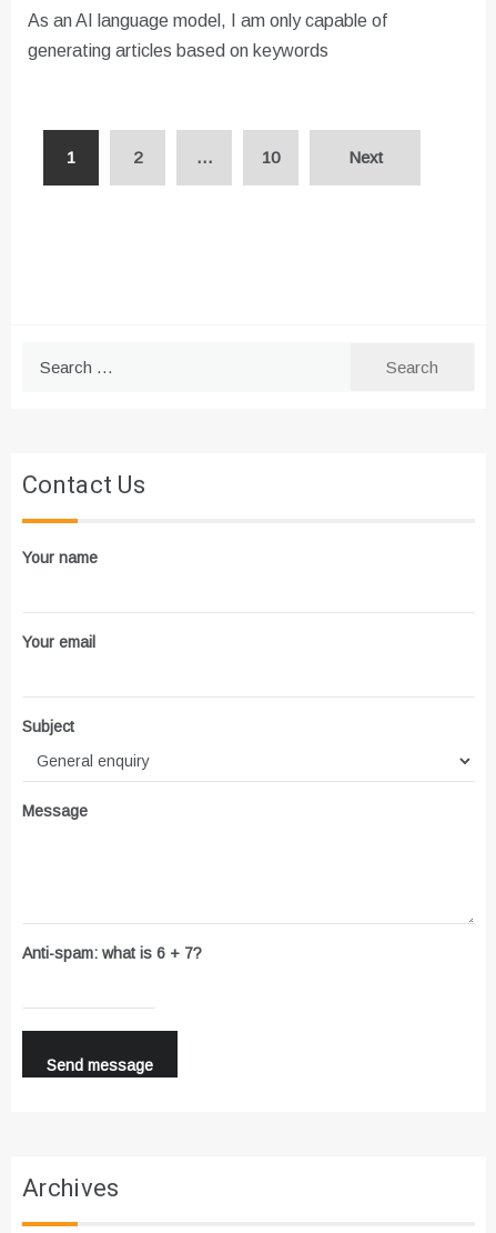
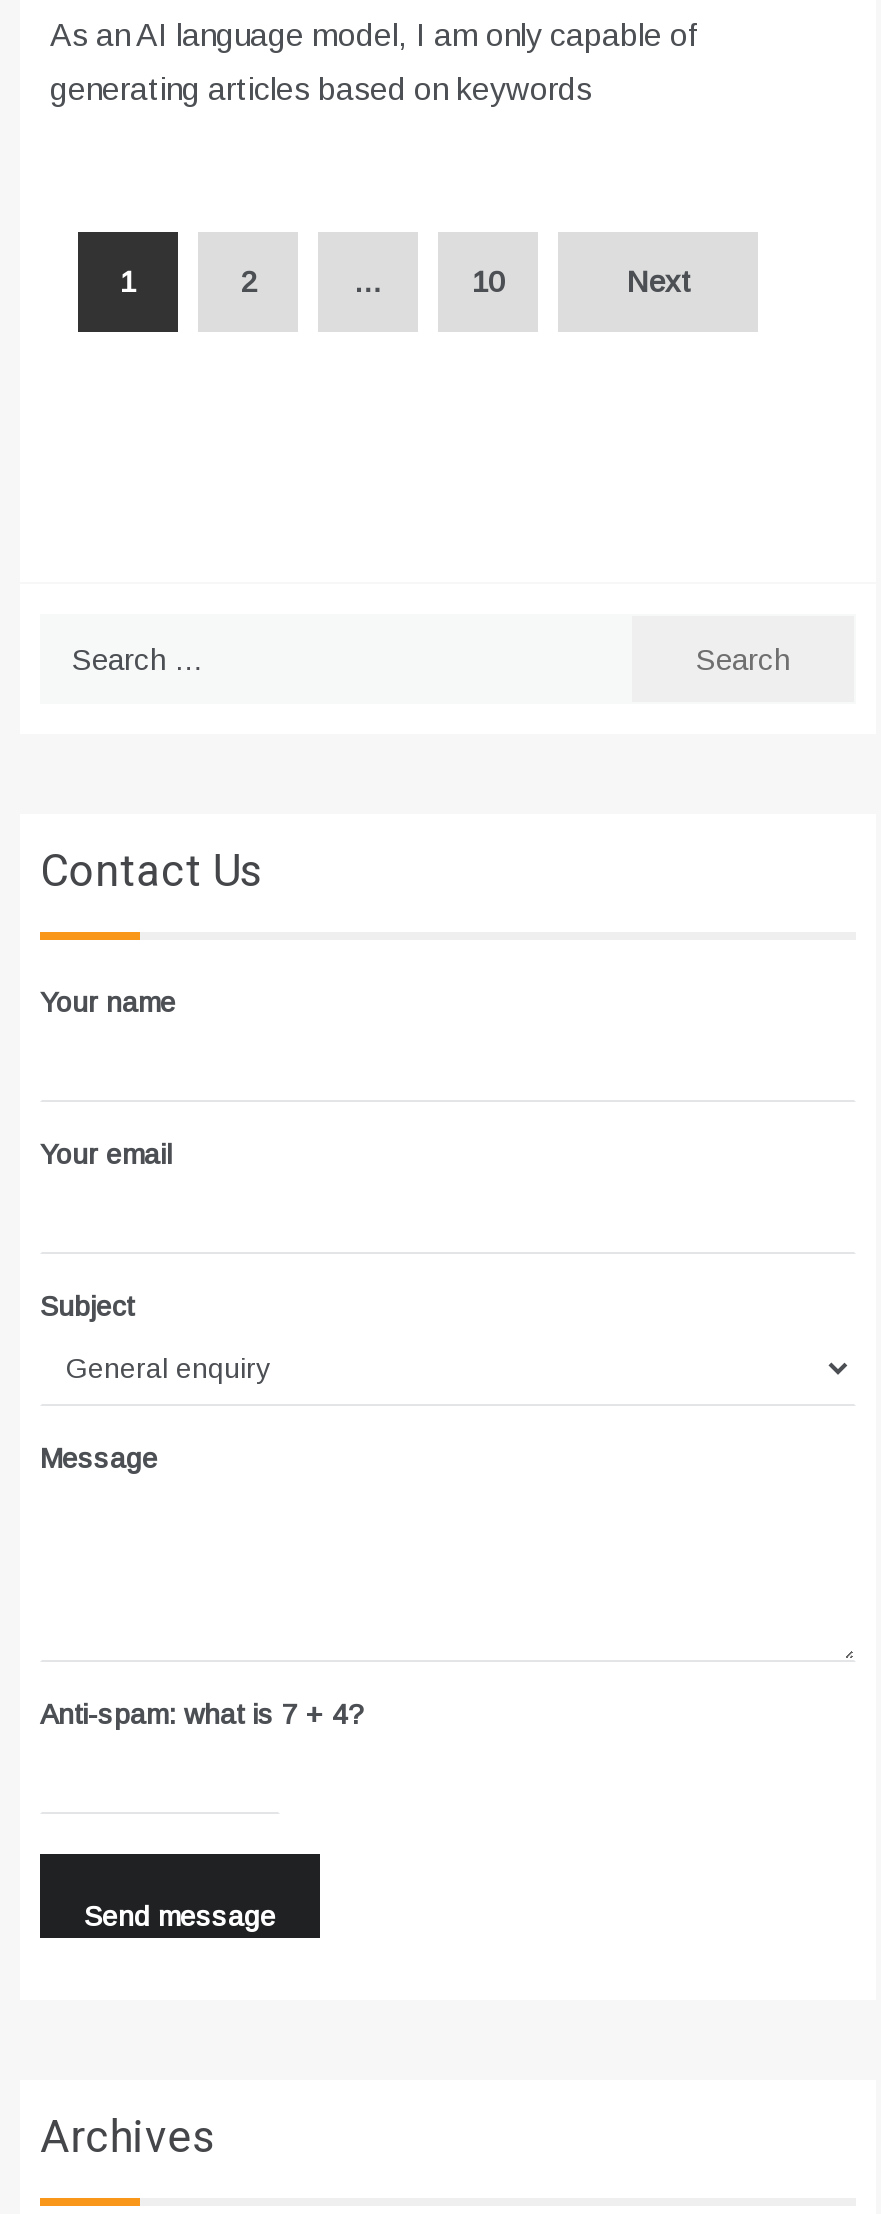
[22,944,202,962] Anti-spam: what is 6 + 7? -> [40,1697,364,1729] Anti-spam: what is 7 + 4?

